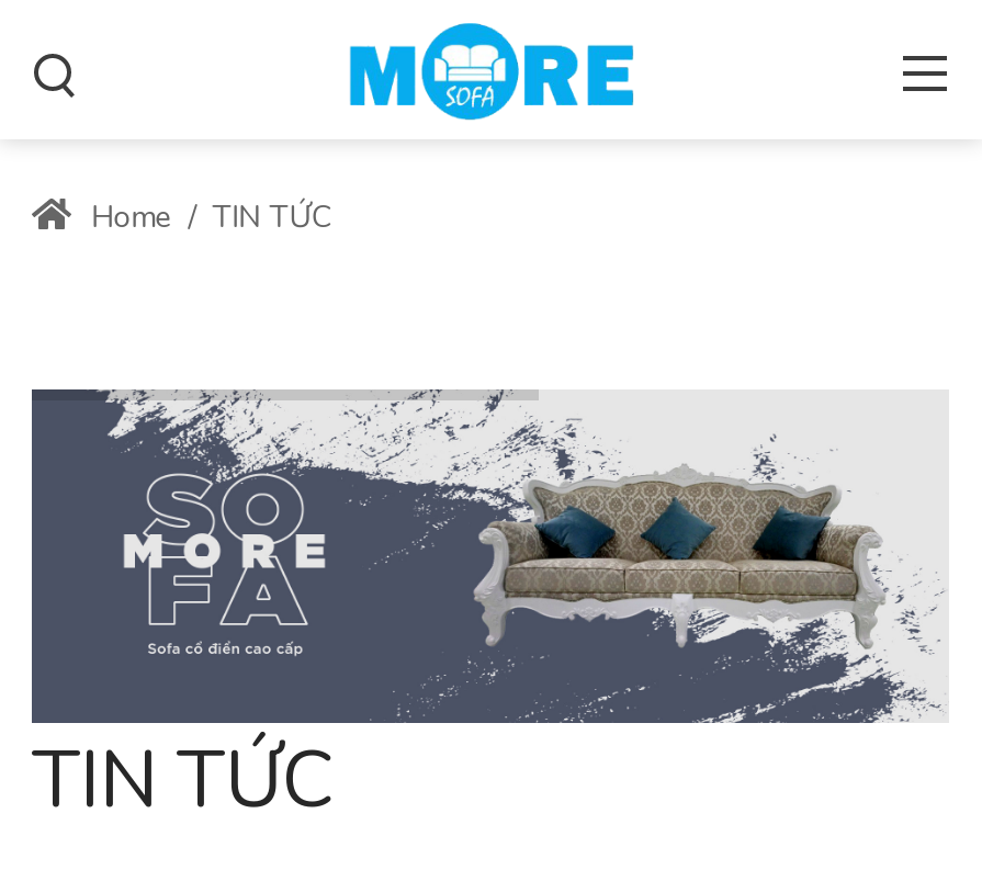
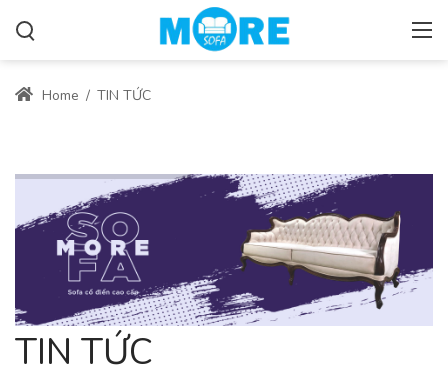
[30,389,949,725] [image] -> [15,173,434,326] [image]

